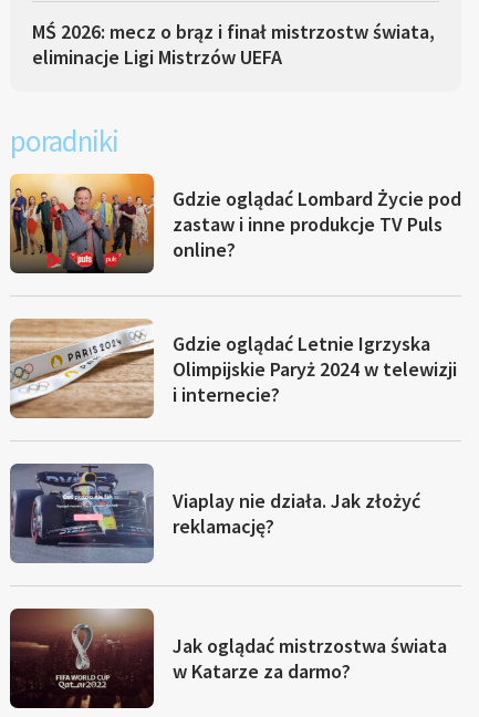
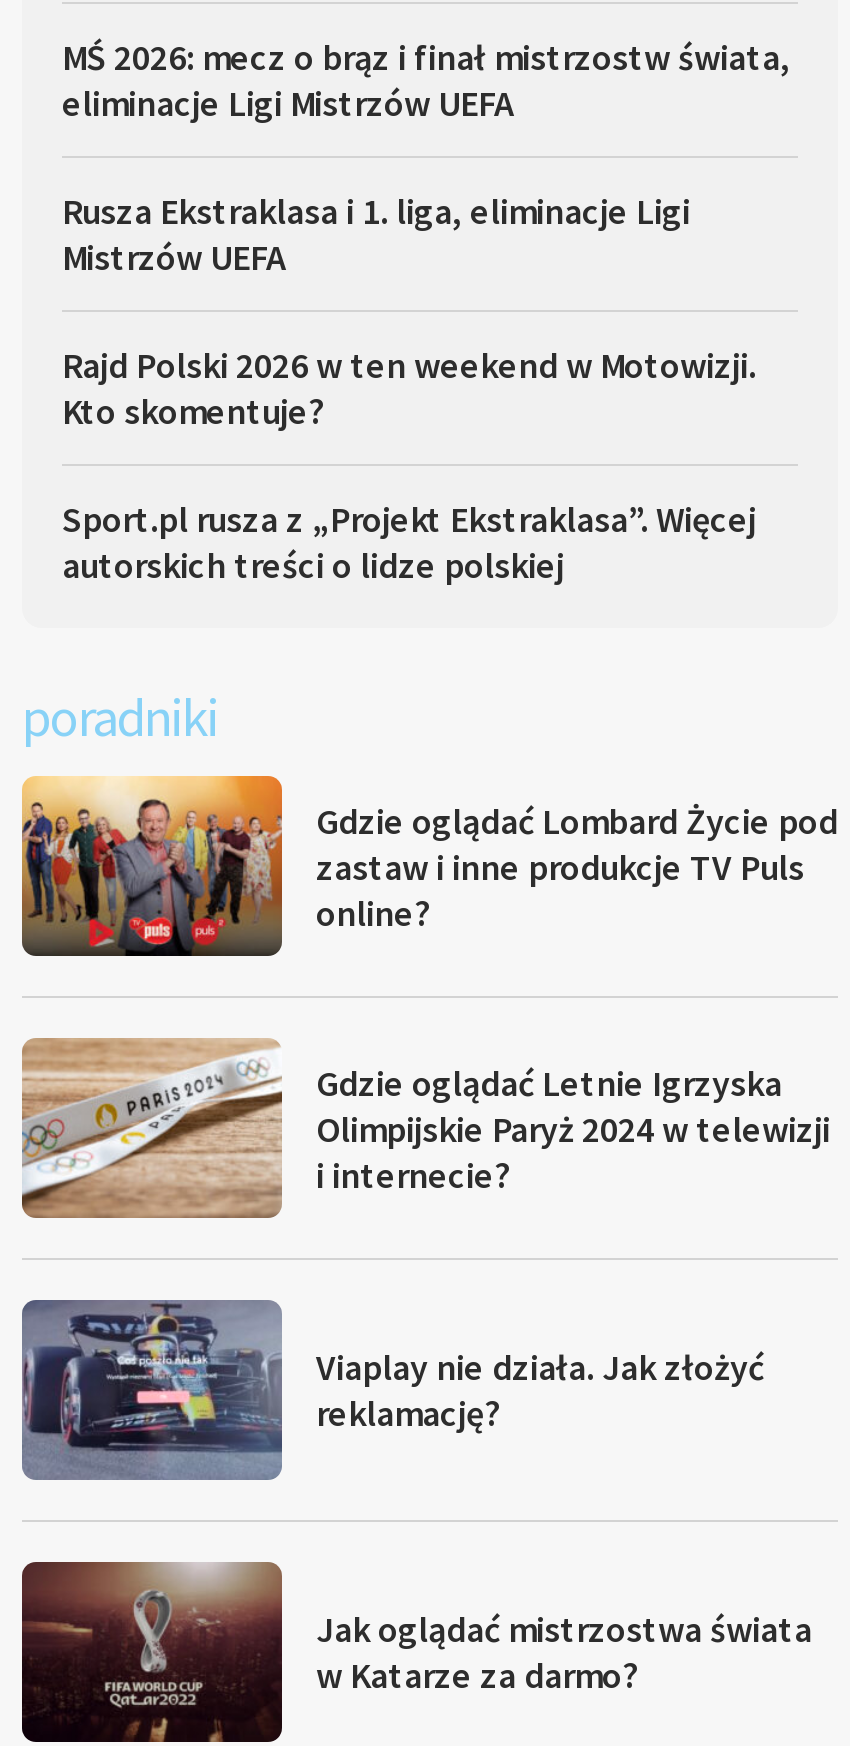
none -> [62,188,756,588] Rusza Ekstraklasa i 1. liga, eliminacje Ligi | Mistrzów UEFA | Rajd Polski 2026 w ten weekend w Motowizji. | Kto skomentuje? | Sport.pl rusza z „Projekt Ekstraklasa”. Więcej | autorskich treści o lidze polskiej

